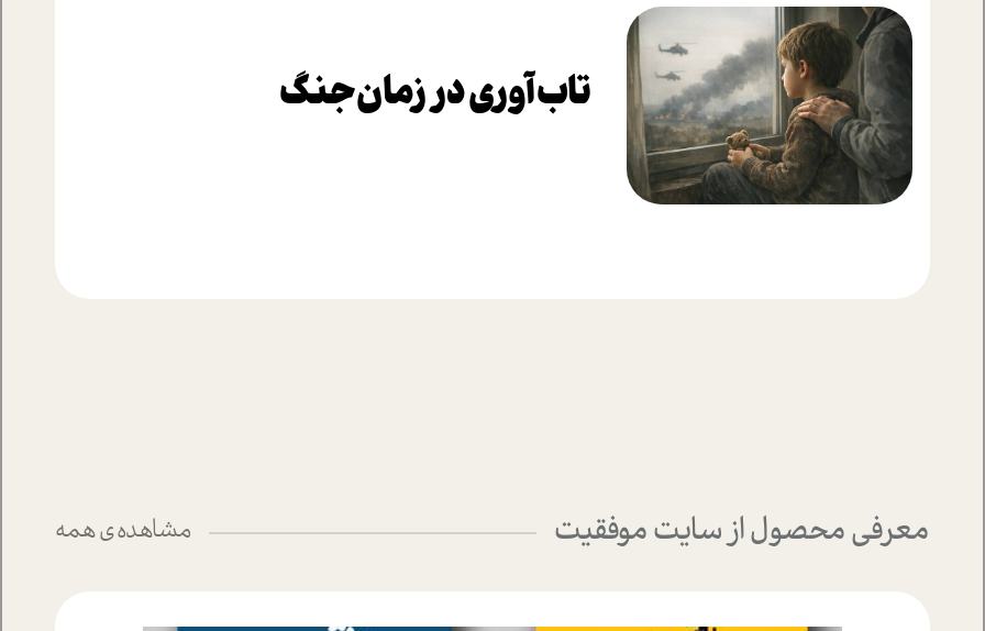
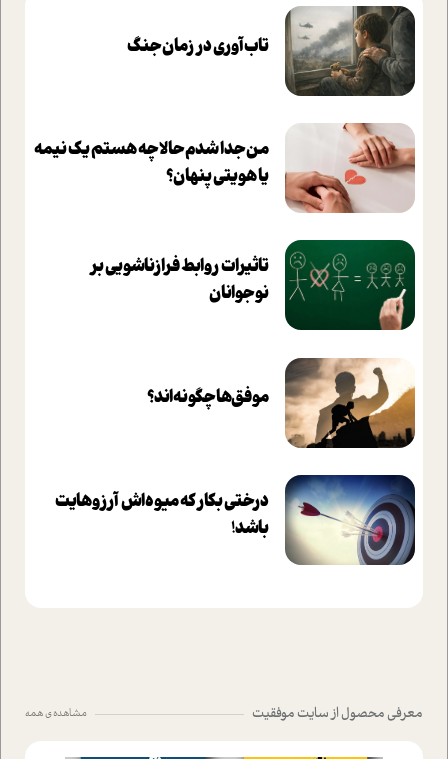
none -> [34,122,416,307] [image] | من جدا شدم حالا چه هستم یک نیمه | یا هویتی پنهان؟ | تاثيرات روابط فرا‌زناشويي بر | نوجوانان
none -> [55,474,415,565] [image] | درختی بکار که میوه‌اش آرزوهایت | باشد!
none -> [147,357,416,449] [image] | موفق‌ها چگونه‌اند؟
none -> [284,239,416,331] [image]

